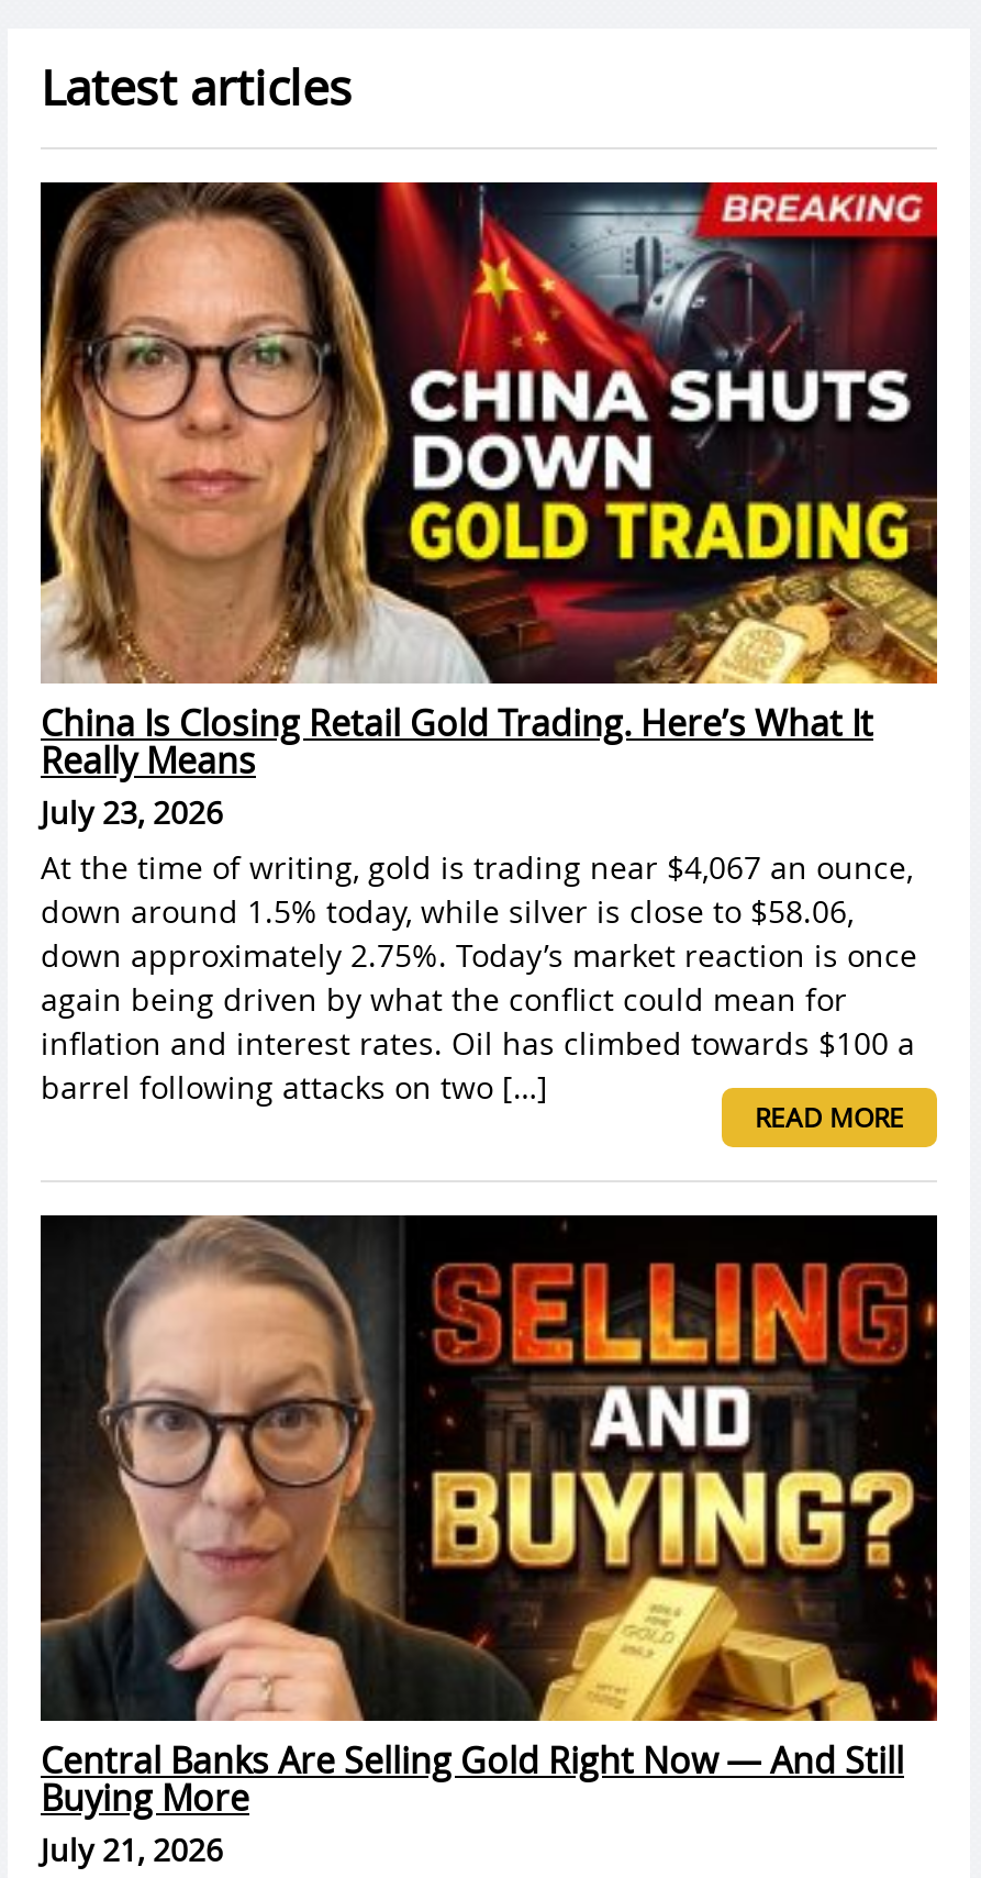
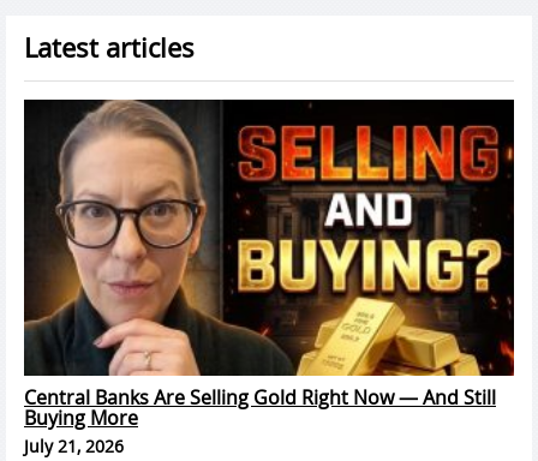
[38,180,939,1135] [image] | China Is Closing Retail Gold Trading. Here’s What It | Really Means | July 23, 2026 | At the time of writing, gold is trading near $4,067 an ounce, | down around 1.5% today, while silver is close to $58.06, | down approximately 2.75%. Today’s market reaction is once | again being driven by what the conflict could mean for | inflation and interest rates. Oil has climbed towards $100 a | barrel following attacks on two […] | READ MORE -> none

